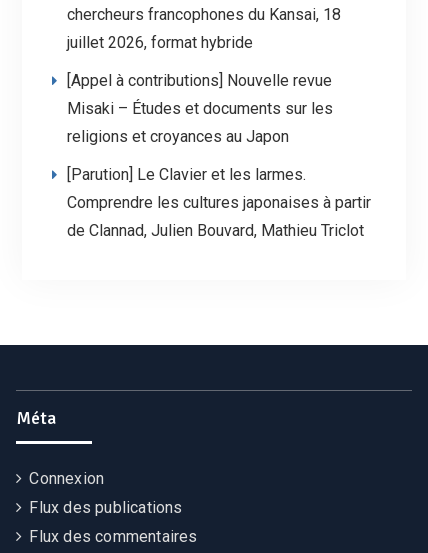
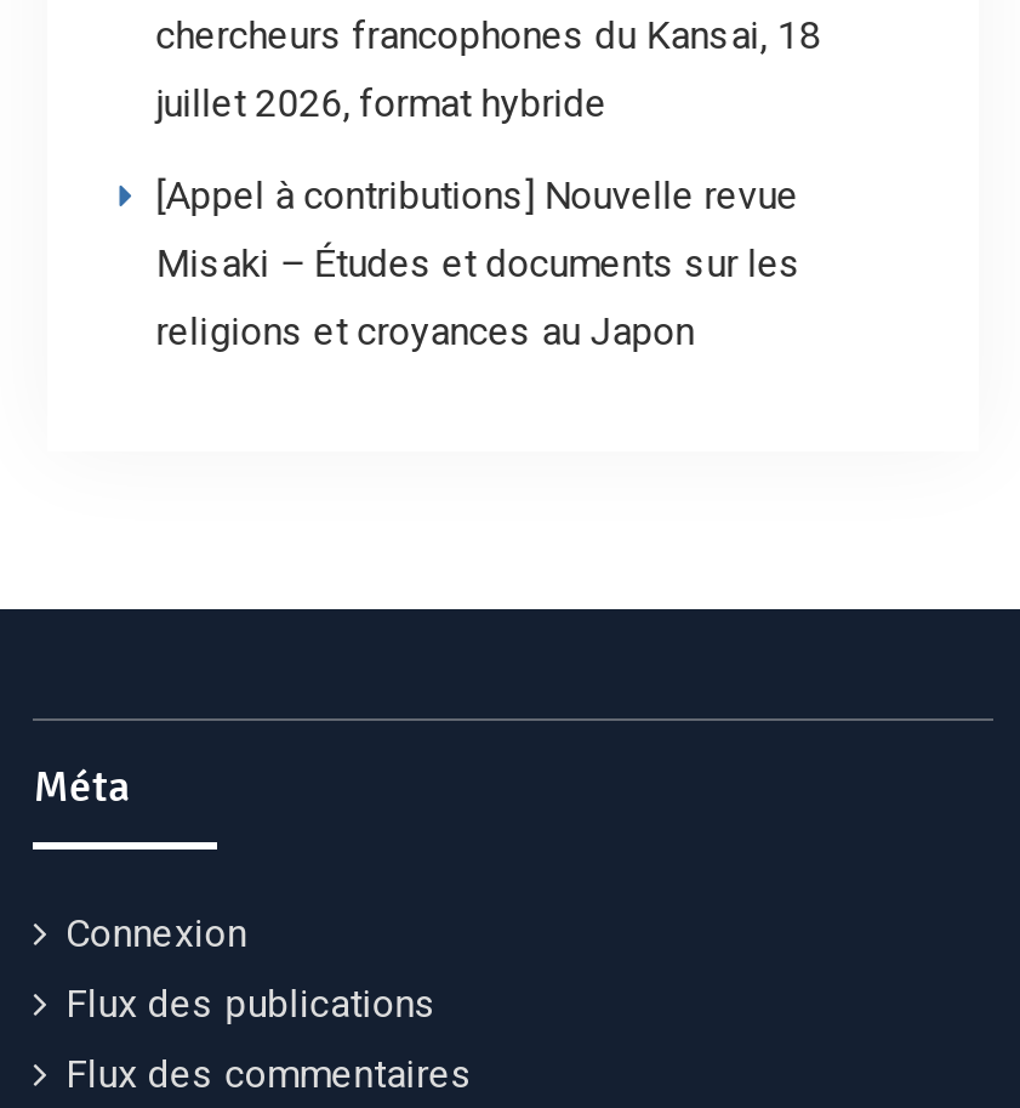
[67,165,371,240] [Parution] Le Clavier et les larmes. | Comprendre les cultures japonaises à partir | de Clannad, Julien Bouvard, Mathieu Triclot -> none

